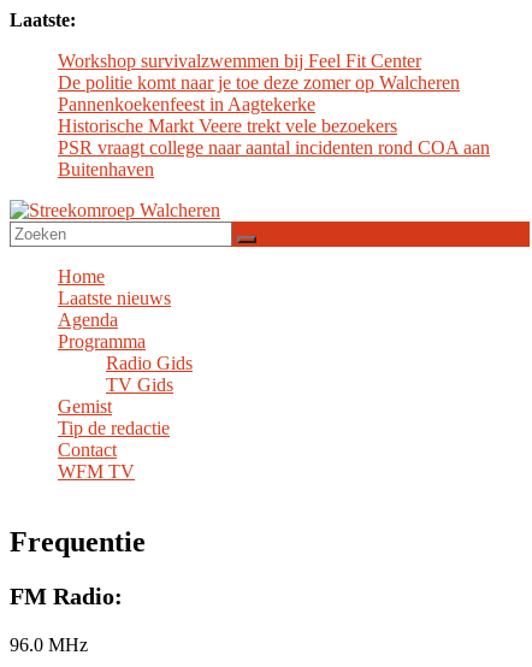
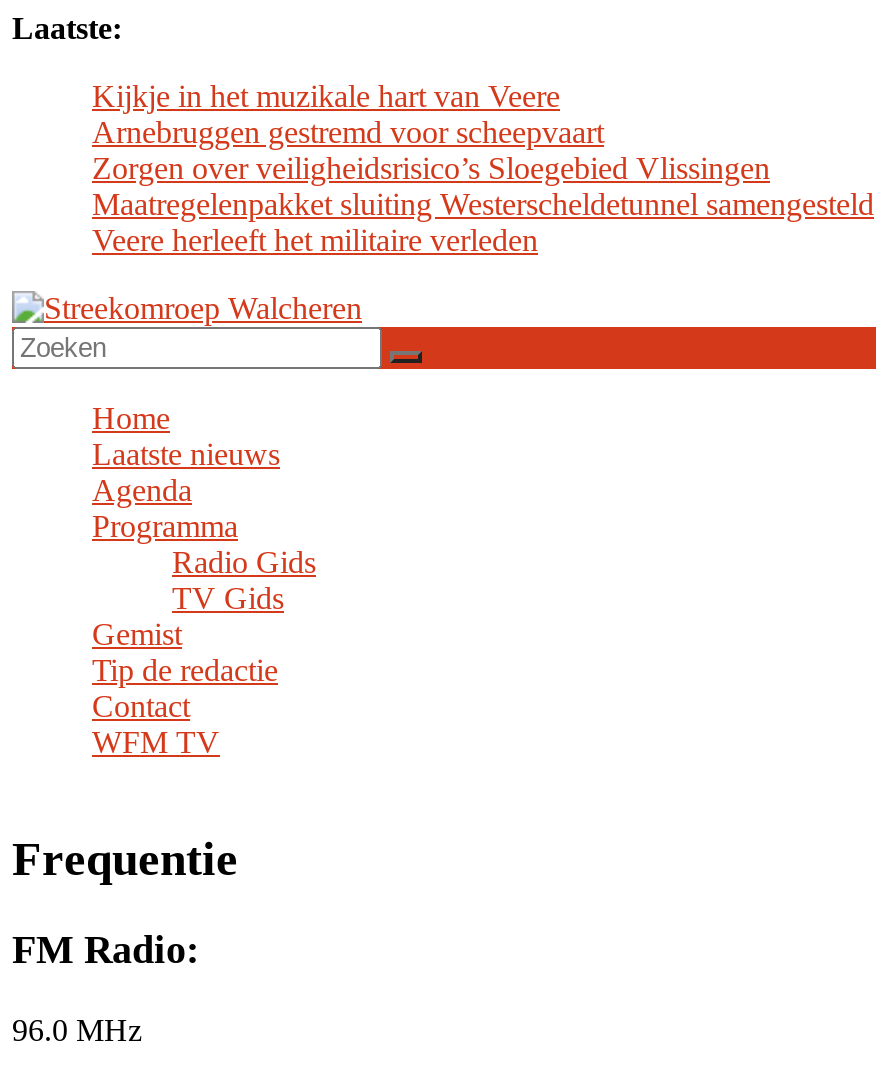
[58,51,490,179] Workshop survivalzwemmen bij Feel Fit Center | De politie komt naar je toe deze zomer op Walcheren | Pannenkoekenfeest in Aagtekerke | Historische Markt Veere trekt vele bezoekers | PSR vraagt college naar aantal incidenten rond COA aan | Buitenhaven -> [92,79,874,257] Kijkje in het muzikale hart van Veere | Arnebruggen gestremd voor scheepvaart | Zorgen over veiligheidsrisico’s Sloegebied Vlissingen | Maatregelenpakket sluiting Westerscheldetunnel samengesteld | Veere herleeft het militaire verleden

